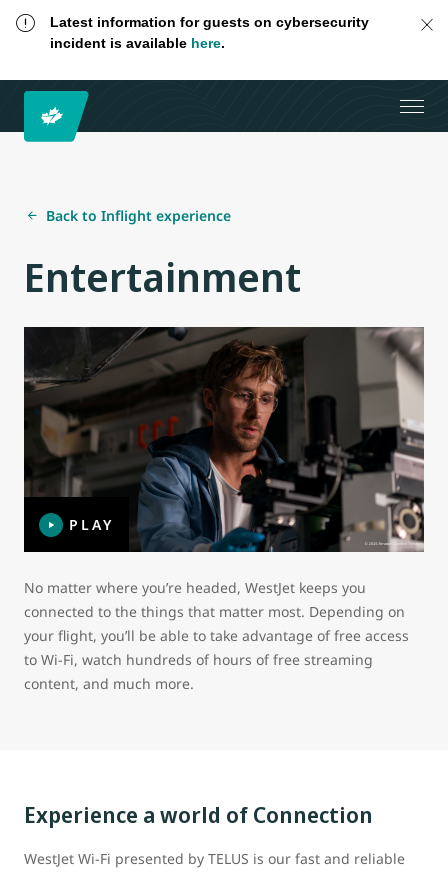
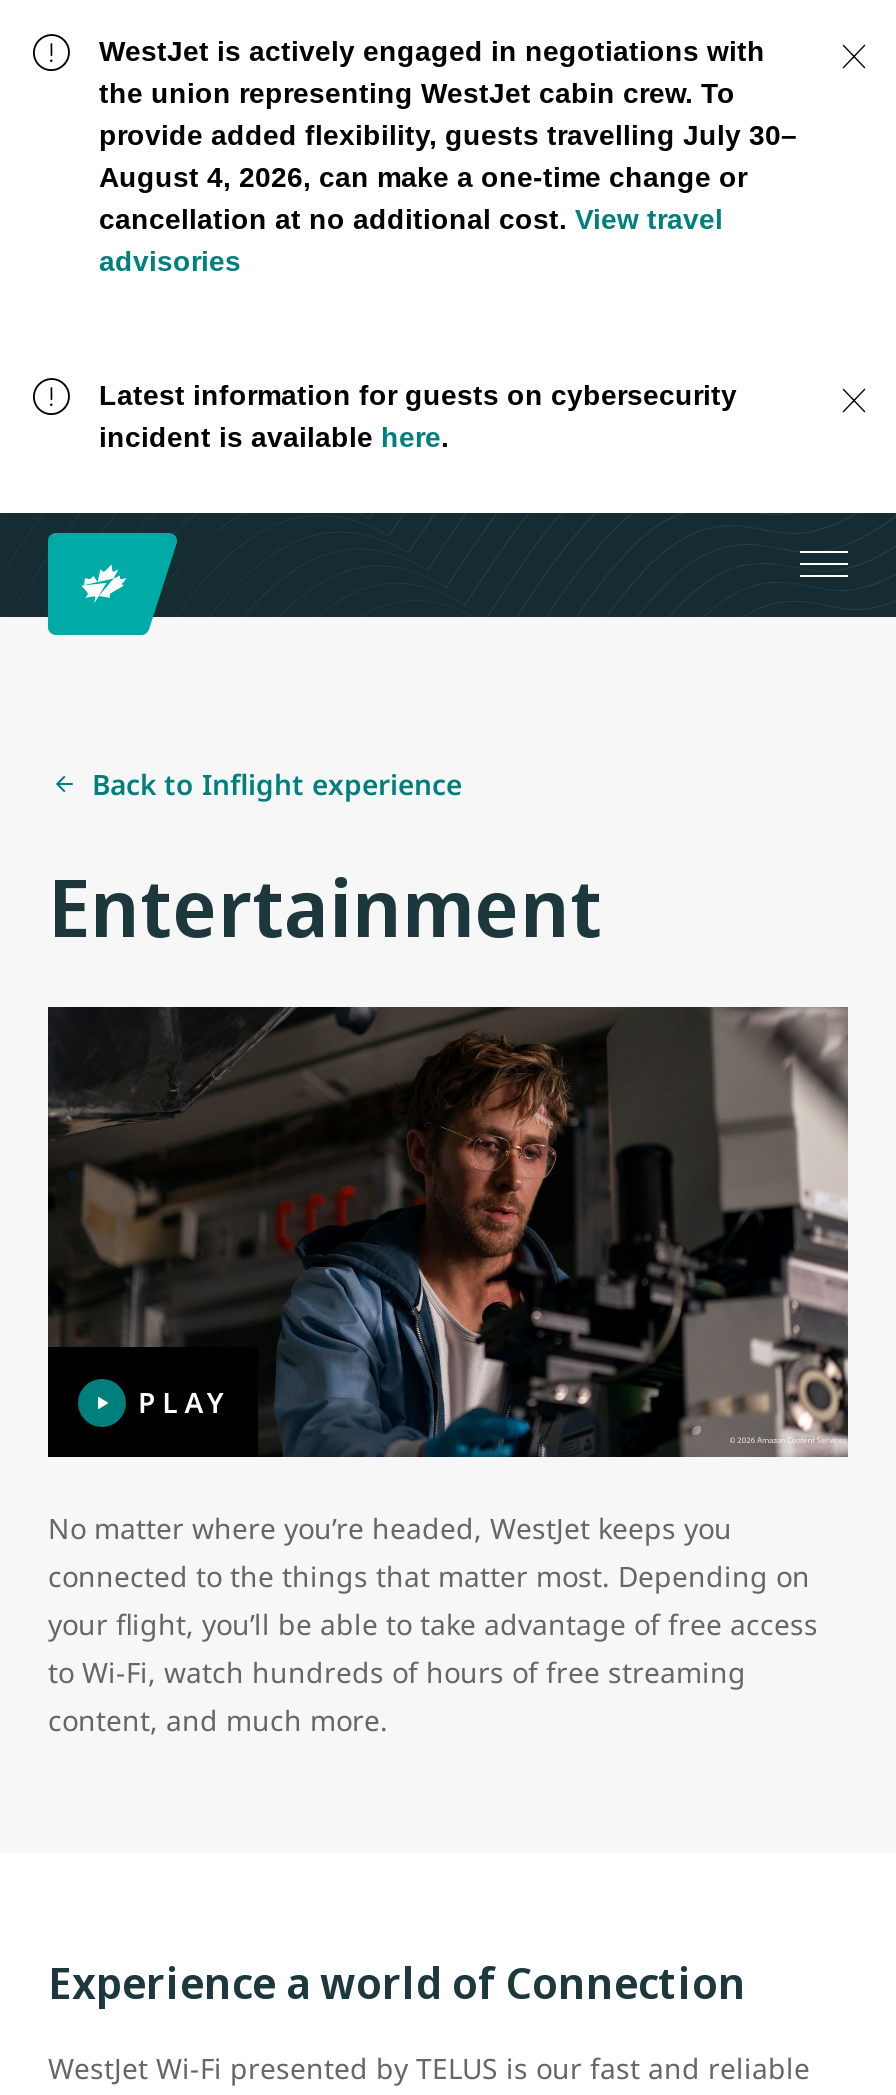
none -> [99,35,797,277] WestJet is actively engaged in negotiations with | the union representing WestJet cabin crew. To | provide added flexibility, guests travelling July 30– | August 4, 2026, can make a one-time change or | cancellation at no additional cost. View travel | advisories

